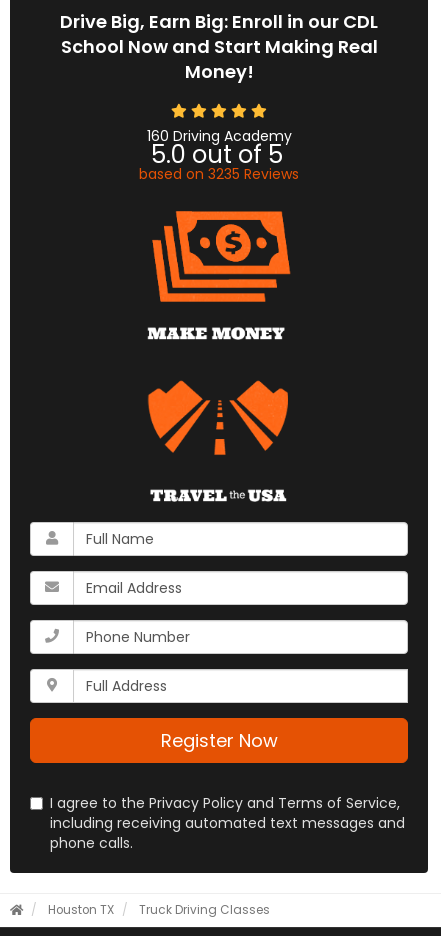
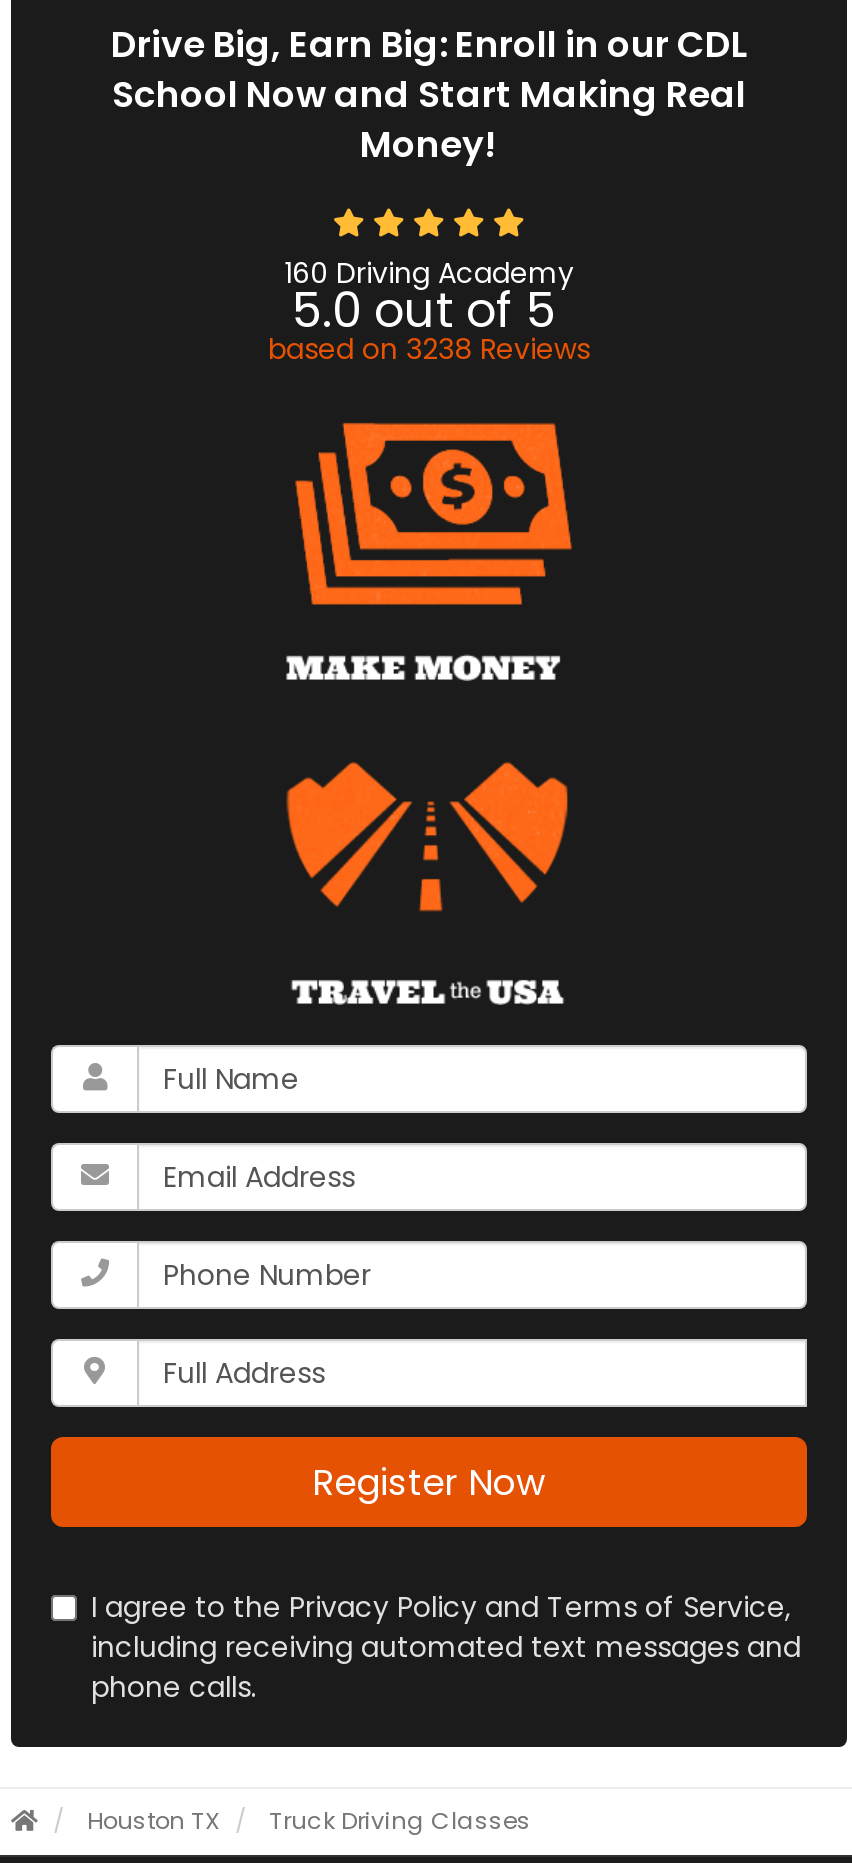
[139,164,299,184] based on 3235 Reviews -> [268,329,590,369] based on 3238 Reviews

